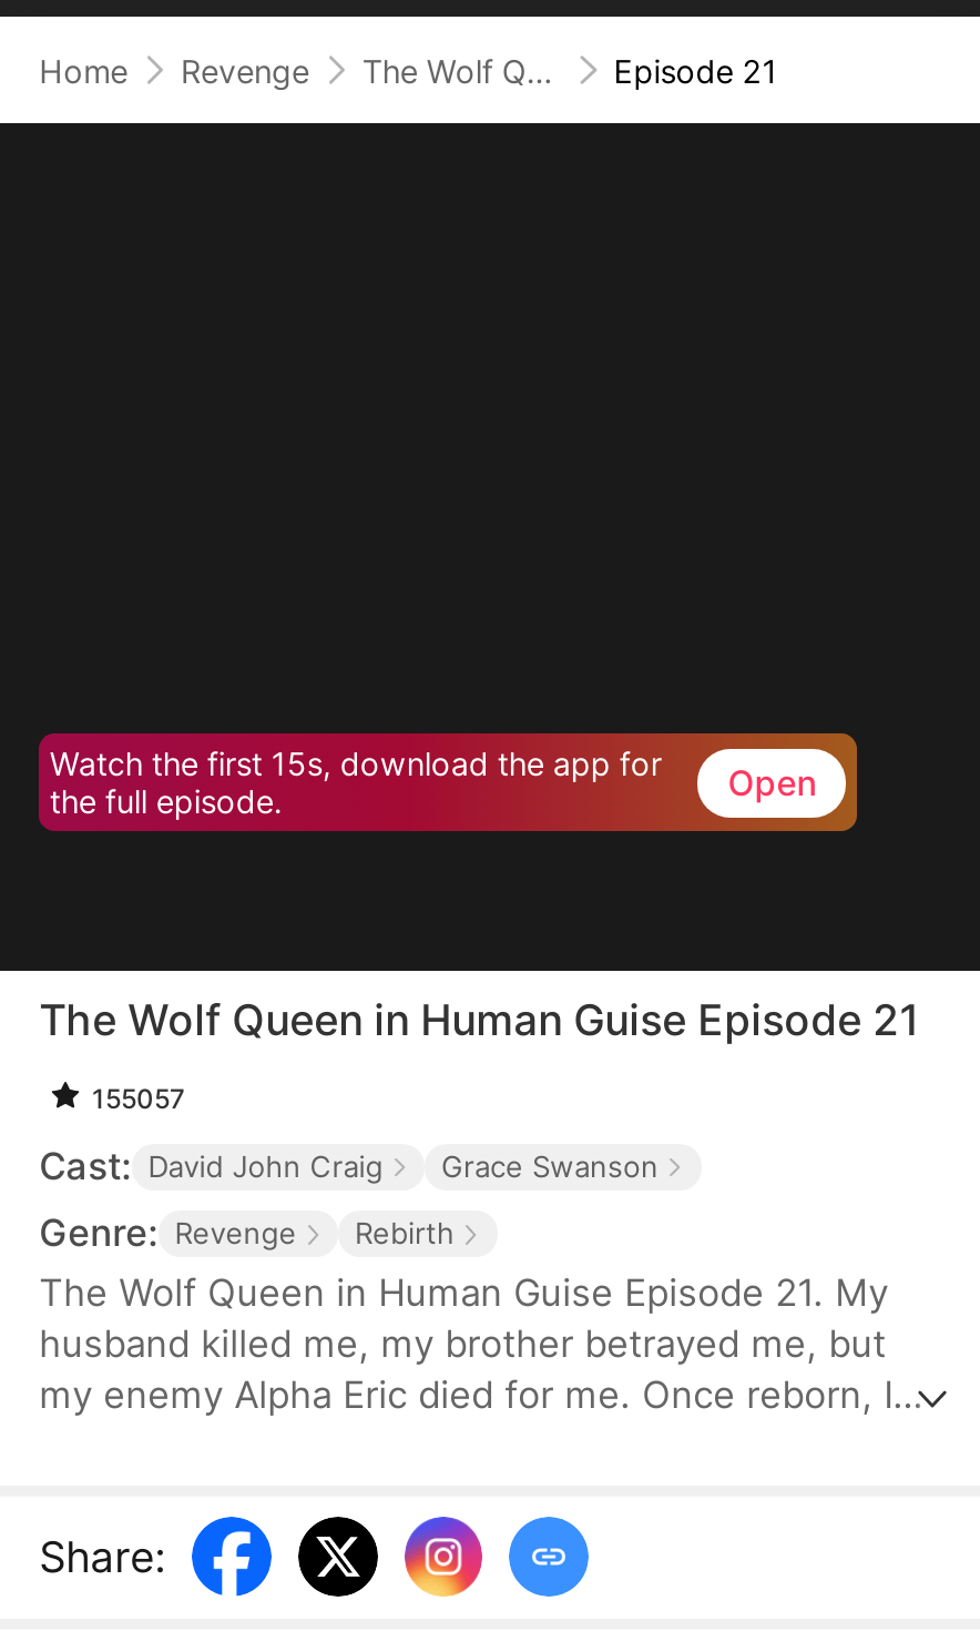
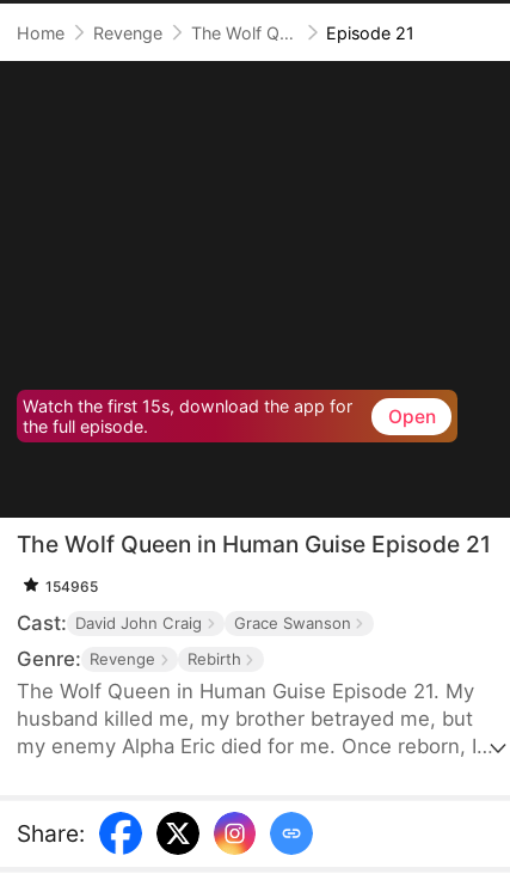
[92,1081,185,1114] 155057 -> [45,577,98,595] 154965

